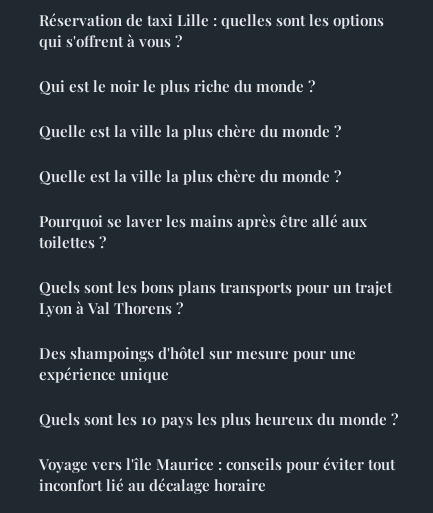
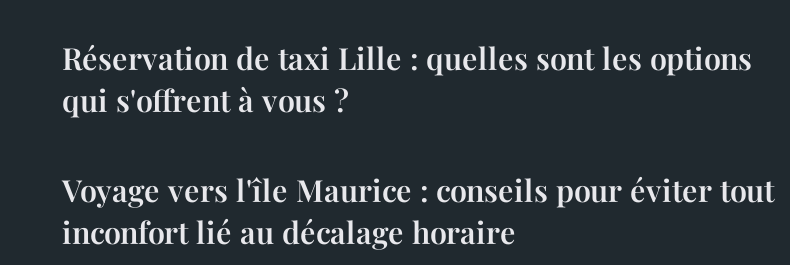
[39,76,398,429] Qui est le noir le plus riche du monde ? | Quelle est la ville la plus chère du monde ? | Quelle est la ville la plus chère du monde ? | Pourquoi se laver les mains après être allé aux | toilettes ? | Quels sont les bons plans transports pour un trajet | Lyon à Val Thorens ? | Des shampoings d'hôtel sur mesure pour une | expérience unique | Quels sont les 10 pays les plus heureux du monde ? -> none

